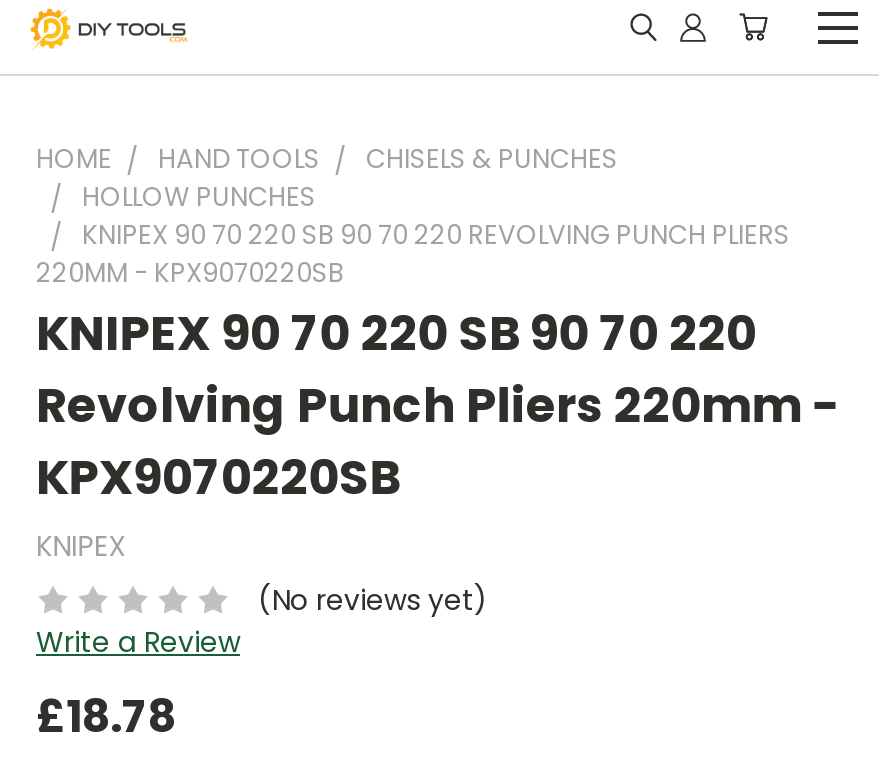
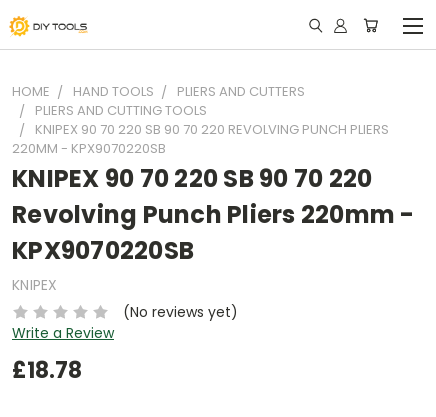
[82,140,618,216] CHISELS & PUNCHES | HOLLOW PUNCHES -> [35,82,305,120] PLIERS AND CUTTERS | PLIERS AND CUTTING TOOLS

